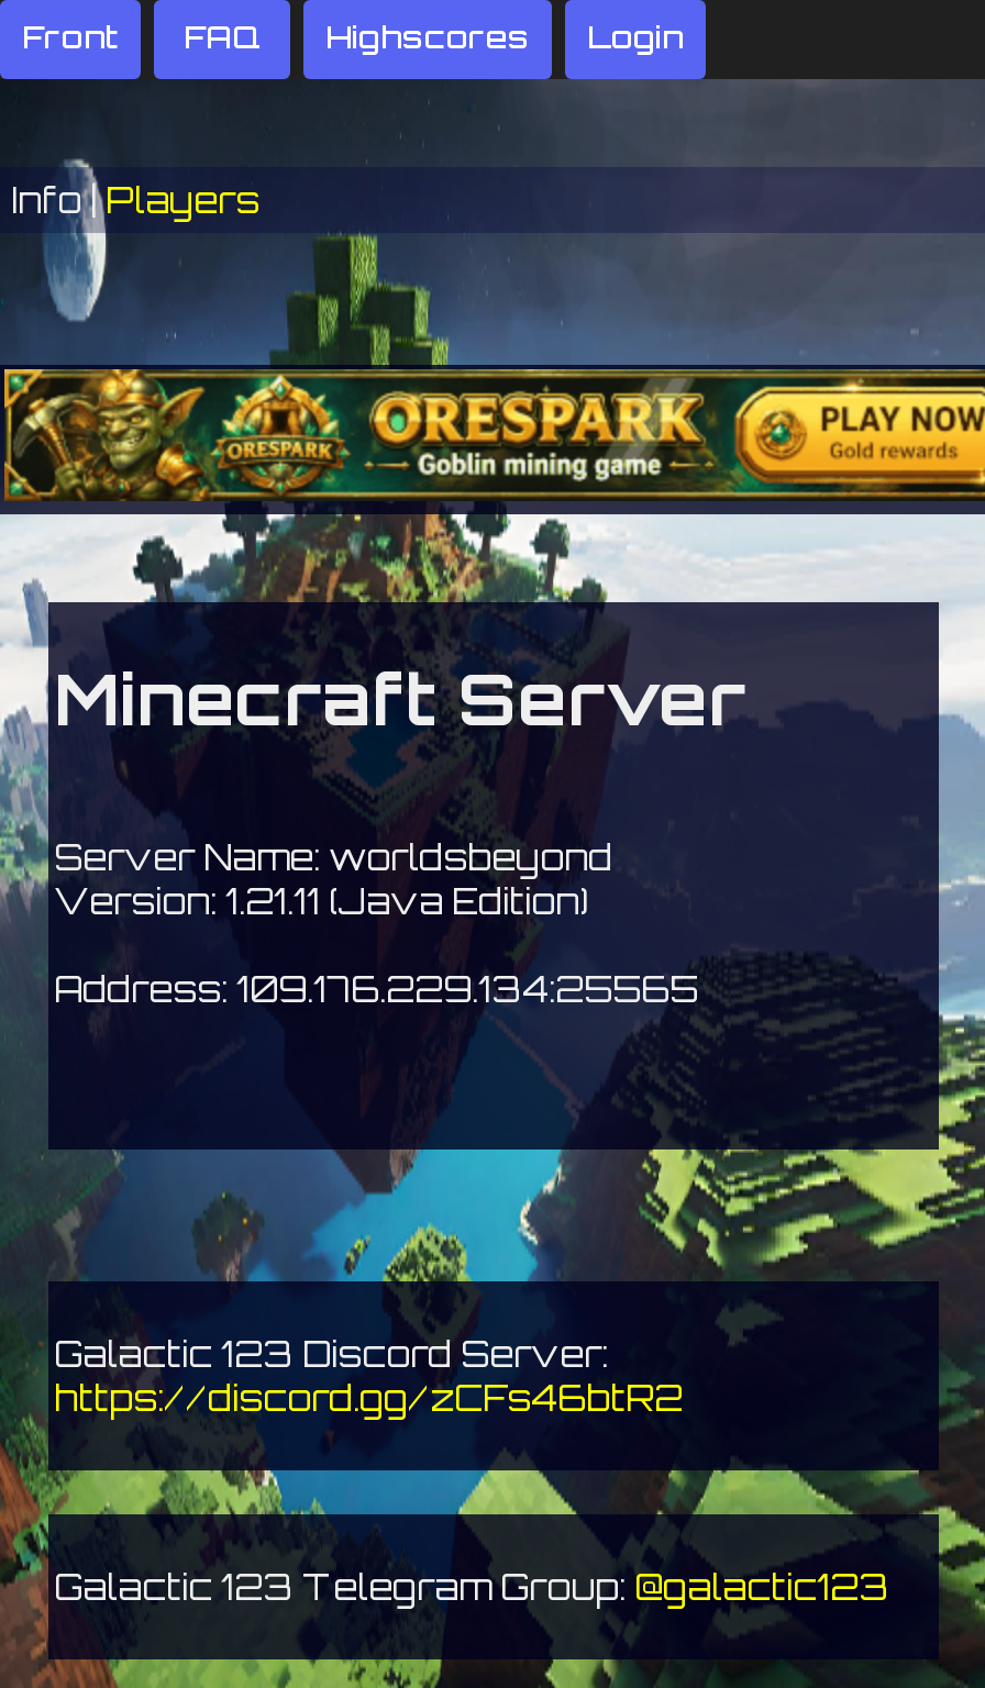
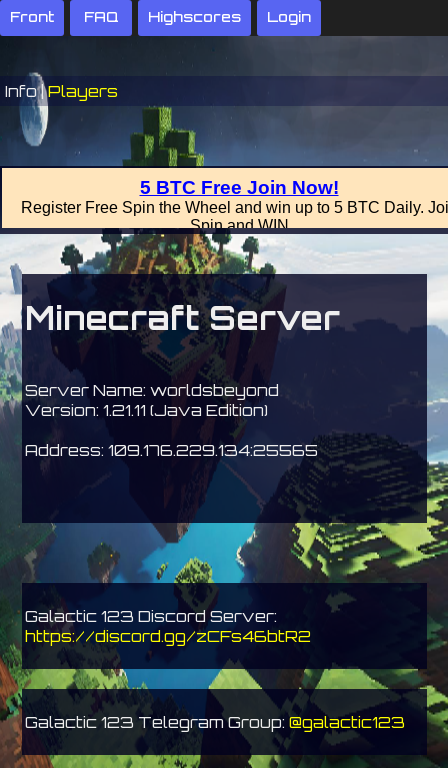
[7,367,978,501] [image] -> [3,167,445,229] [image]

